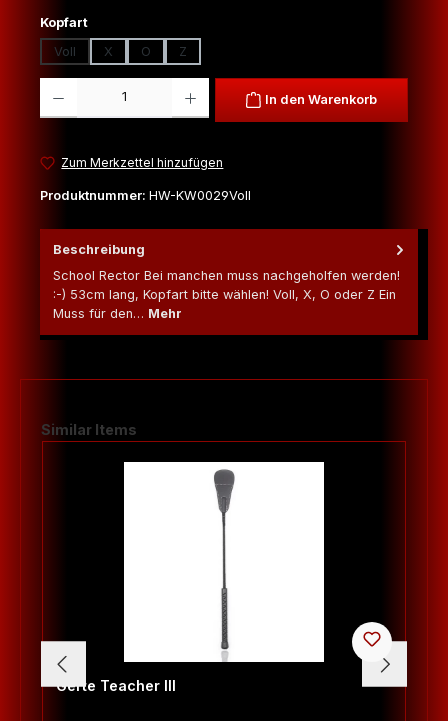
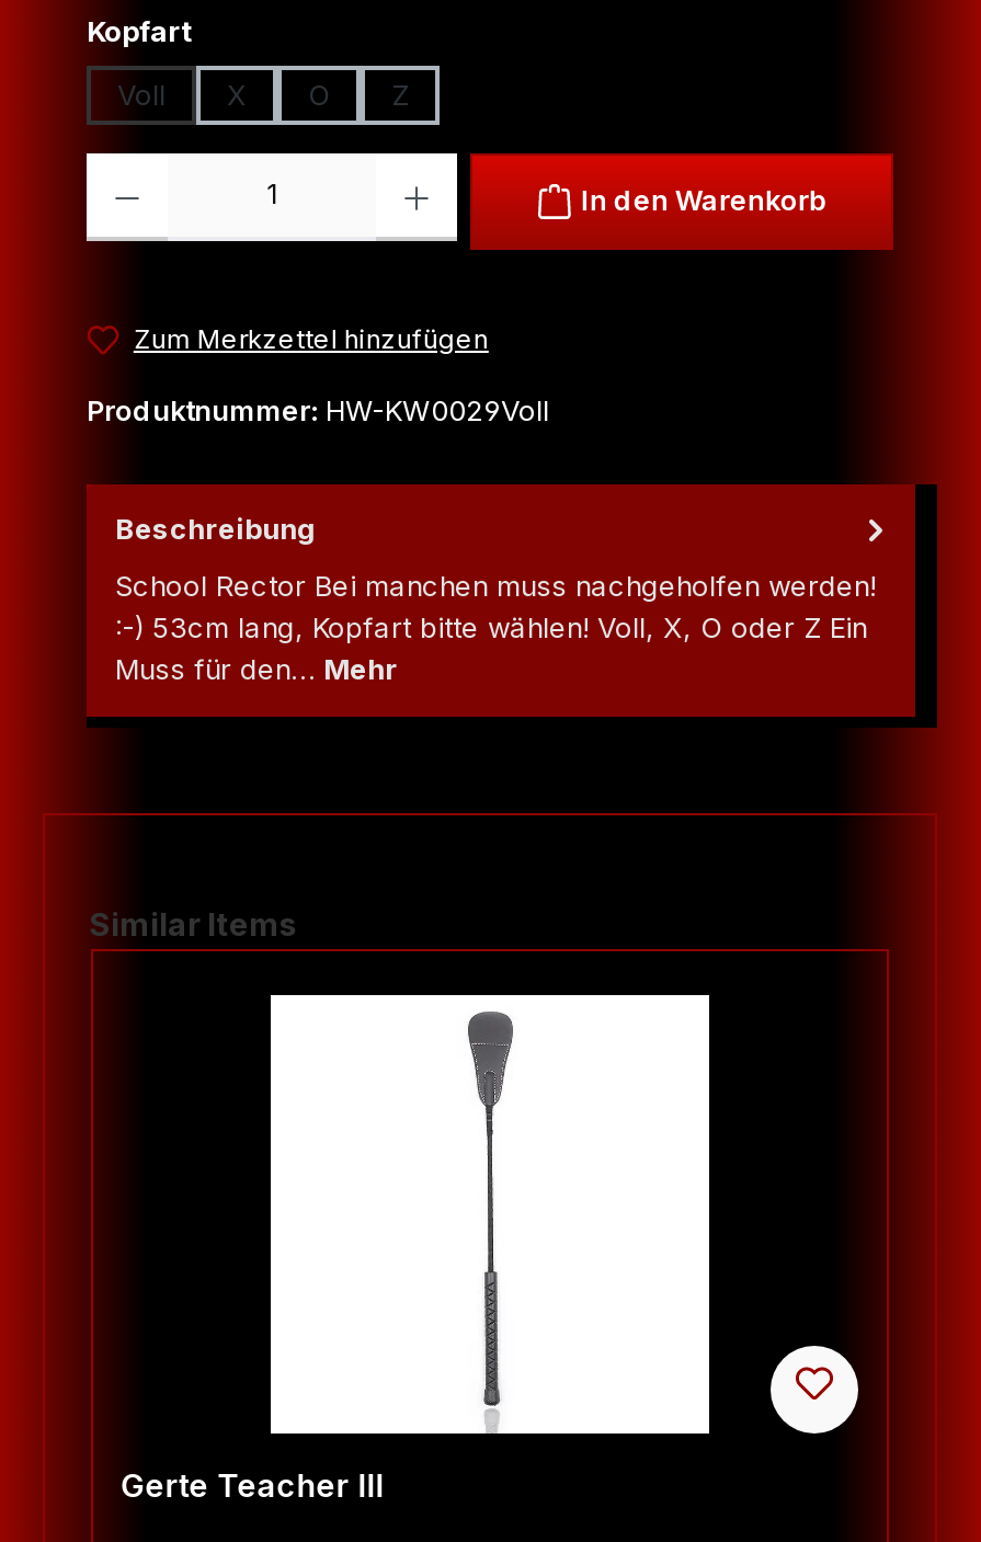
[40,640,87,688] [image] -> [89,1387,187,1488] [image]
[361,640,408,688] [image] -> [792,1387,891,1488] [image]

